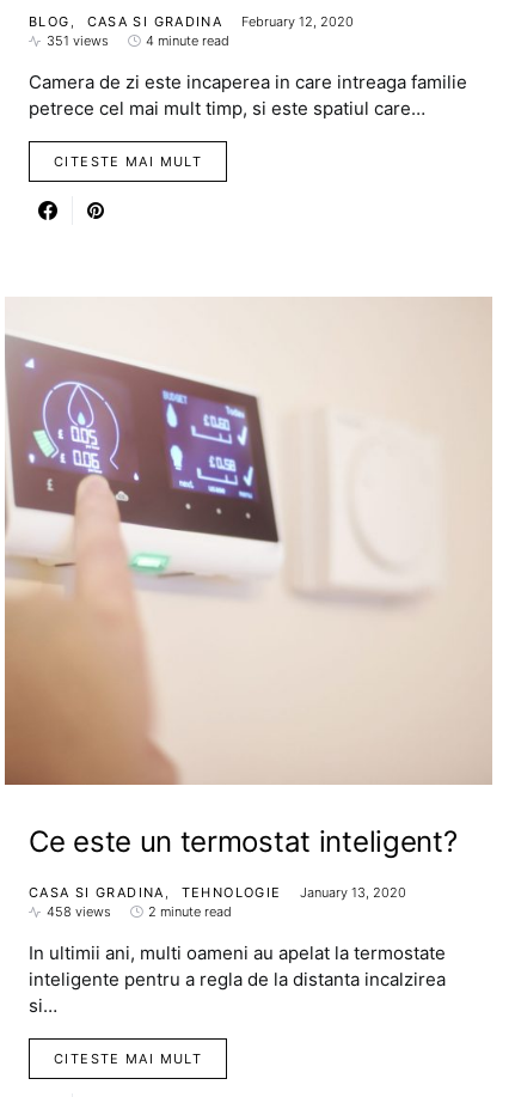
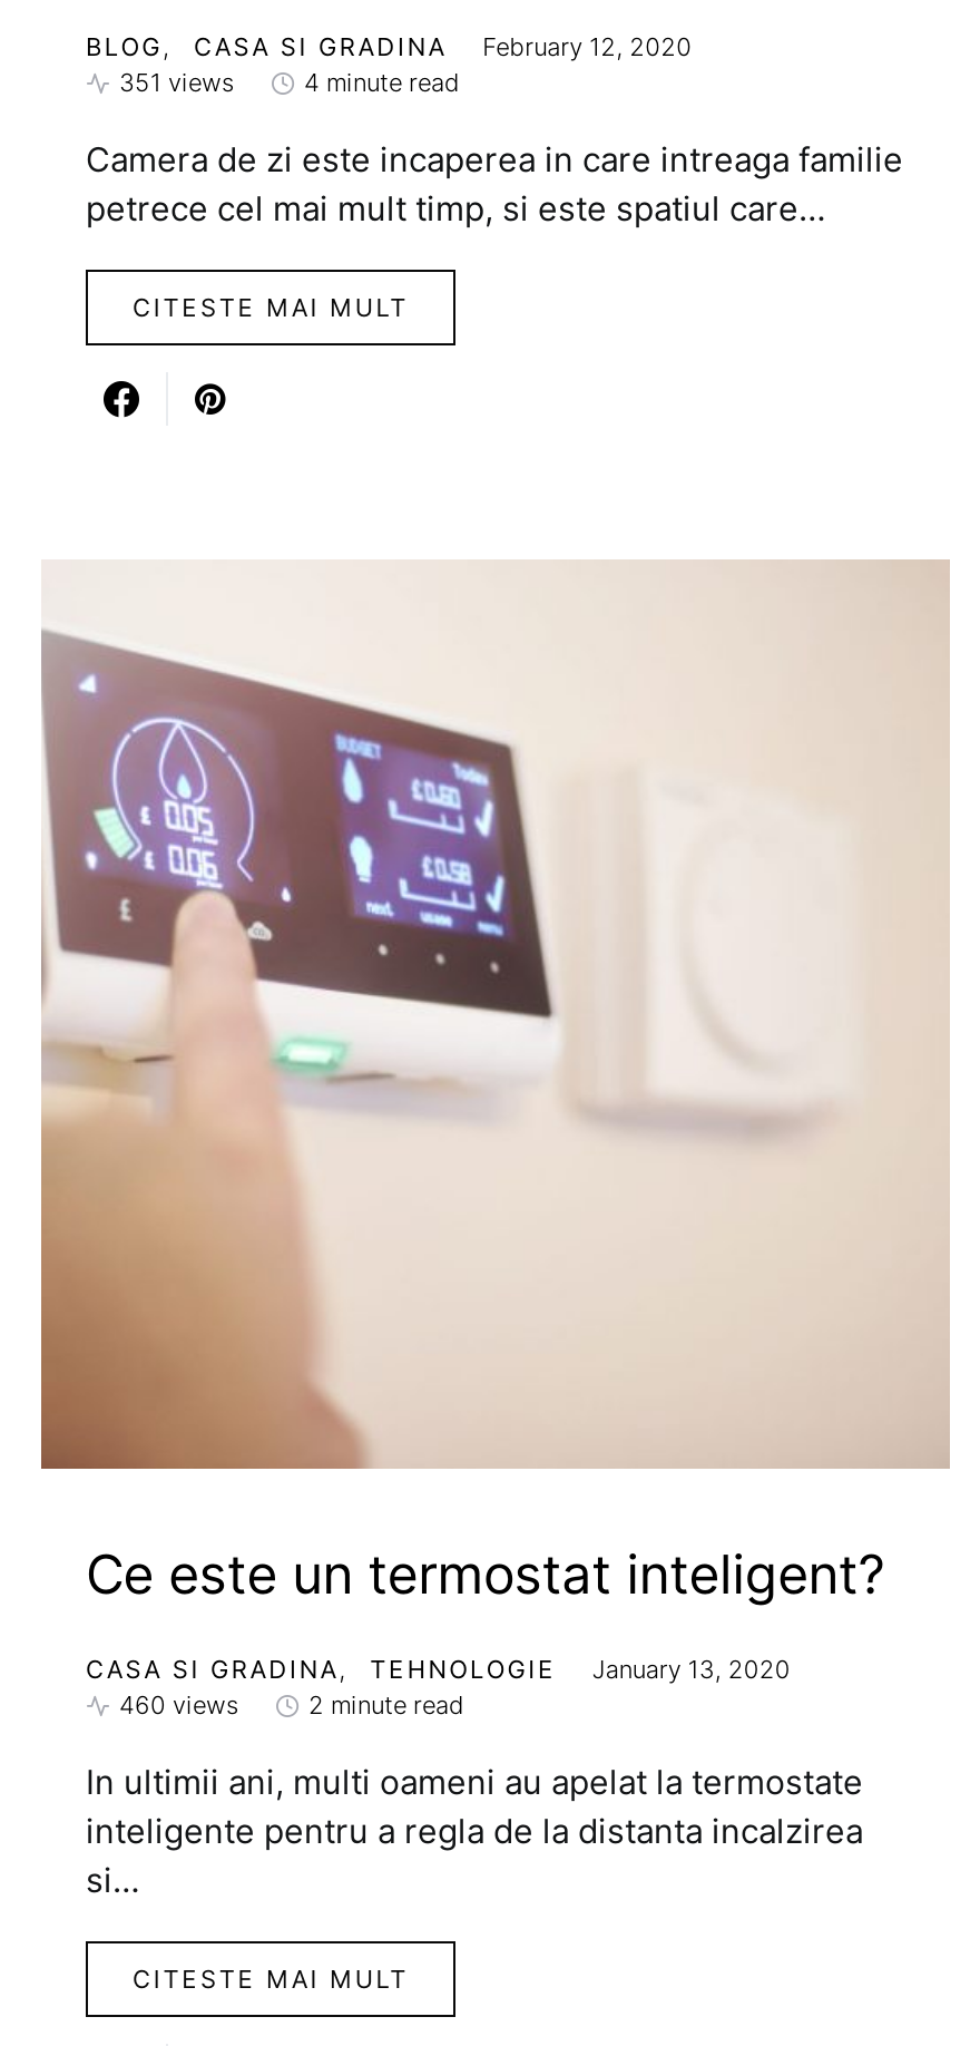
[47,903,111,920] 458 views -> [119,1689,239,1721] 460 views

